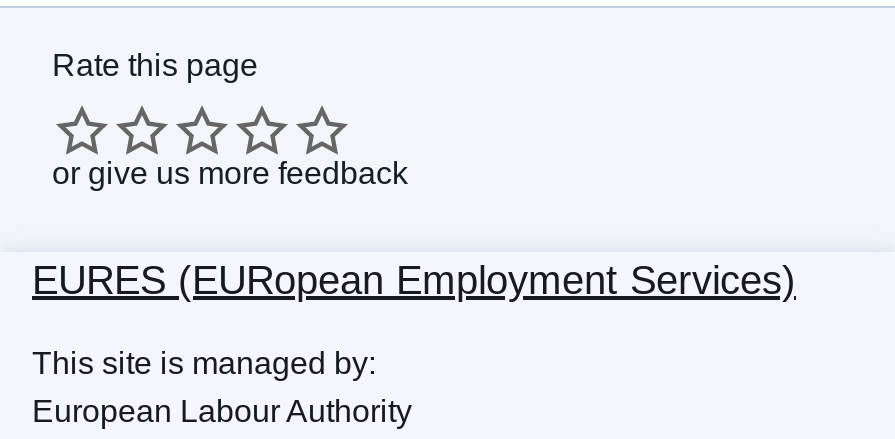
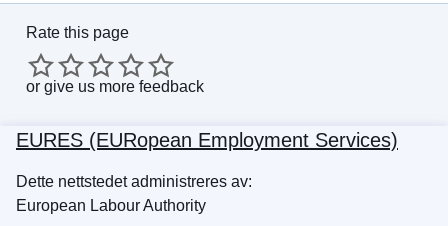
[32,347,376,381] This site is managed by: -> [16,173,252,190] Dette nettstedet administreres av:

